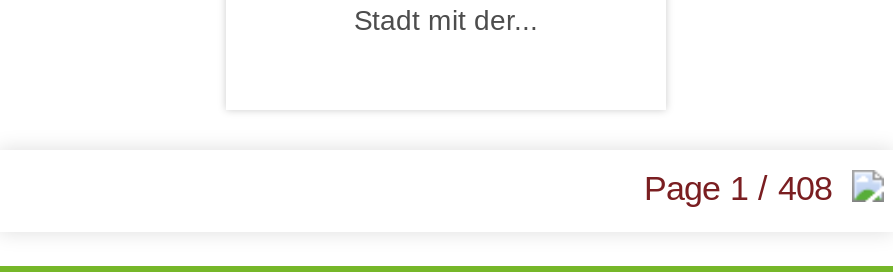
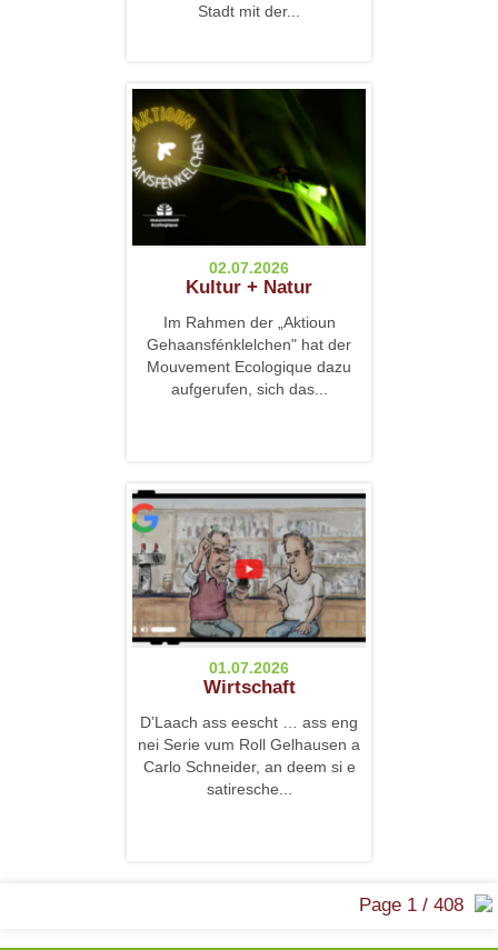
none -> [131,88,367,398] [image] | 02.07.2026 | Kultur + Natur | Im Rahmen der „Aktioun | Gehaansfénklelchen" hat der | Mouvement Ecologique dazu | aufgerufen, sich das...
none -> [131,489,367,798] [image] | 01.07.2026 | Wirtschaft | D’Laach ass eescht … ass eng | nei Serie vum Roll Gelhausen a | Carlo Schneider, an deem si e | satiresche...

